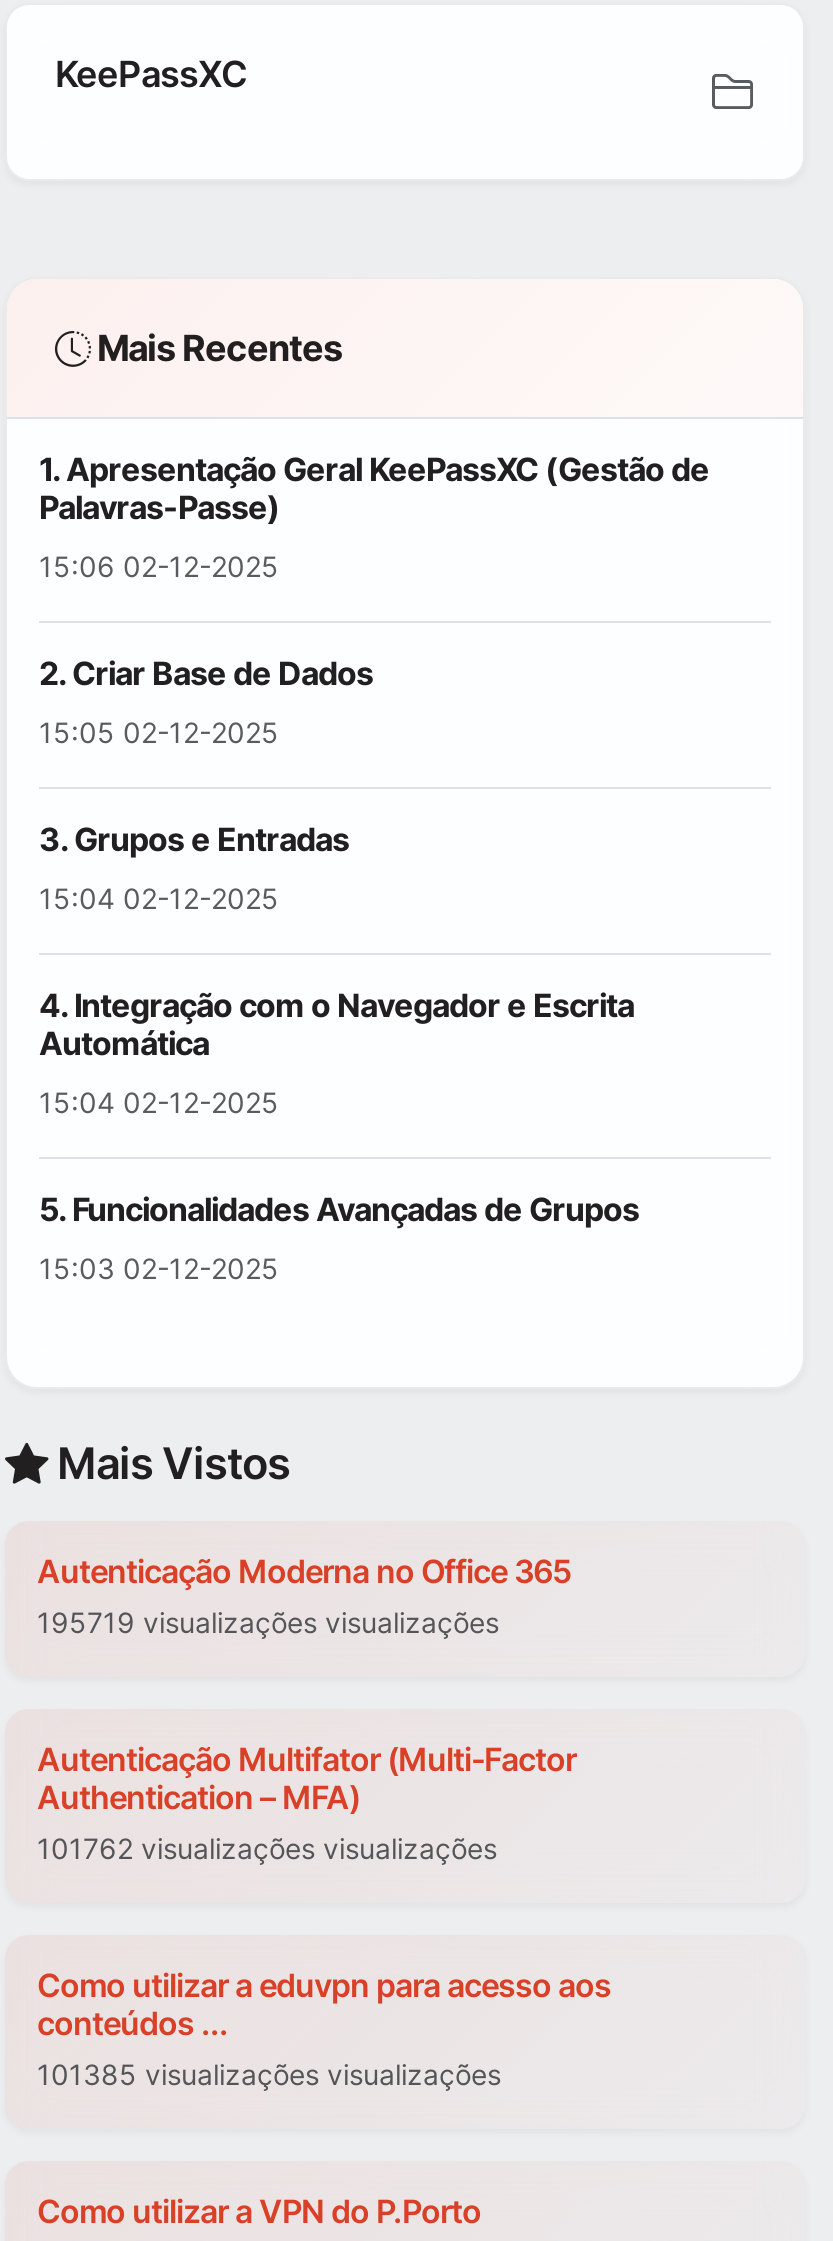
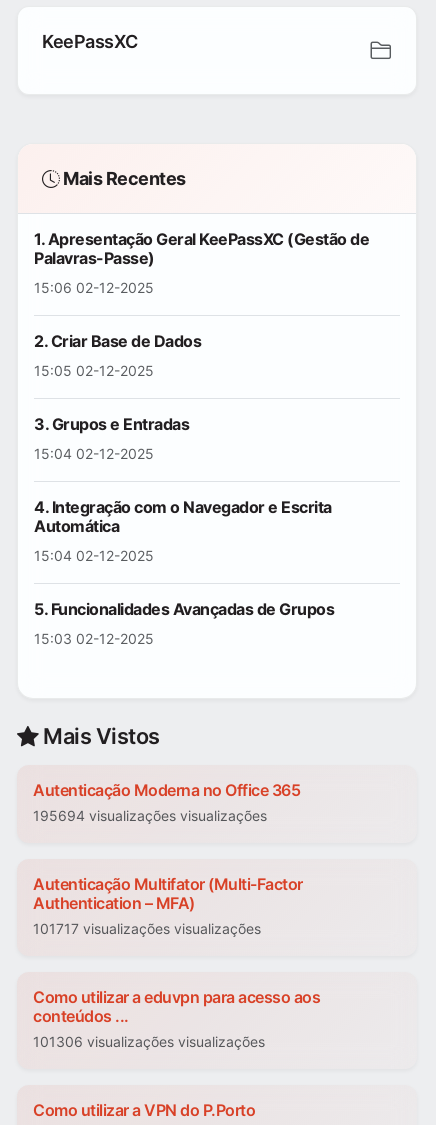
[37,1606,499,1640] 195719 visualizações visualizações -> [33,807,267,824] 195694 visualizações visualizações
[37,1832,497,1866] 101762 visualizações visualizações -> [33,920,261,937] 101717 visualizações visualizações
[37,2058,501,2092] 101385 visualizações visualizações -> [33,1033,265,1050] 101306 visualizações visualizações

